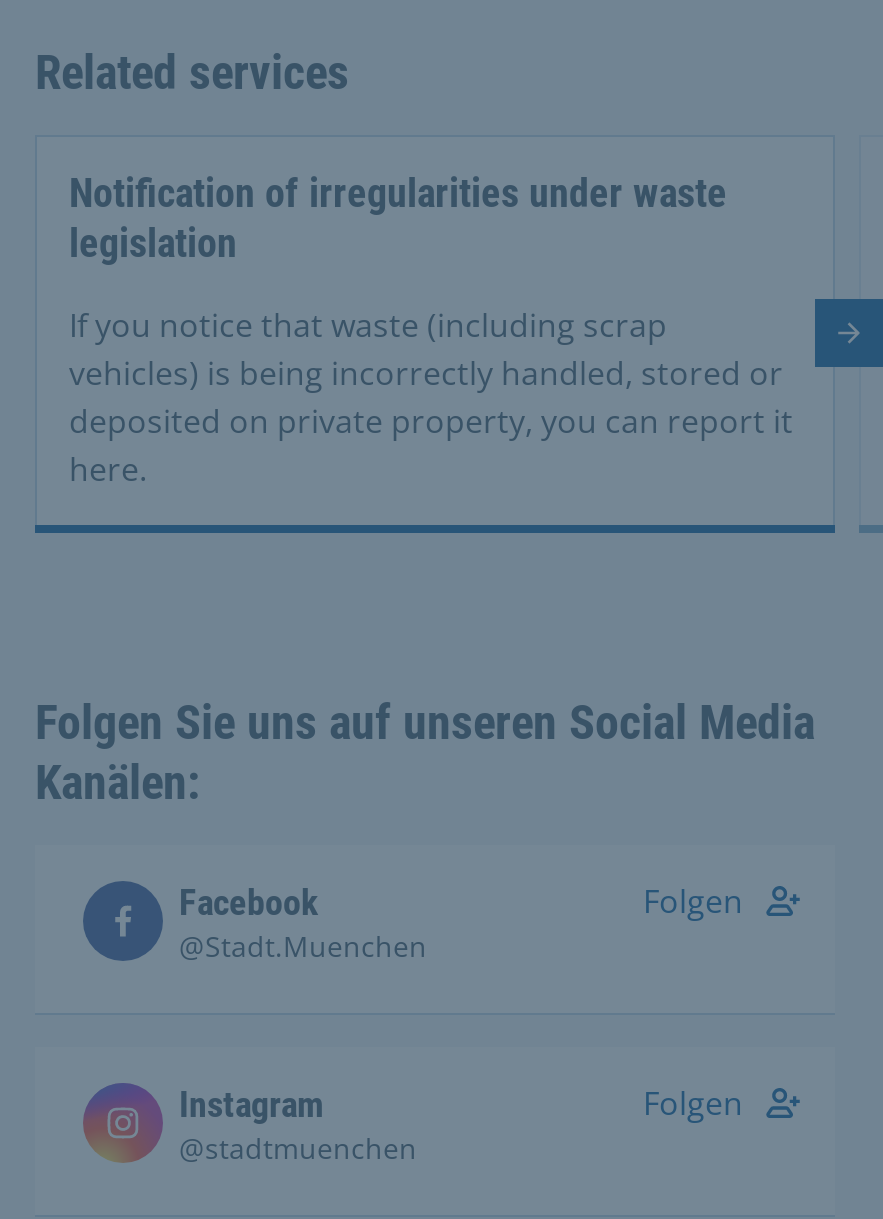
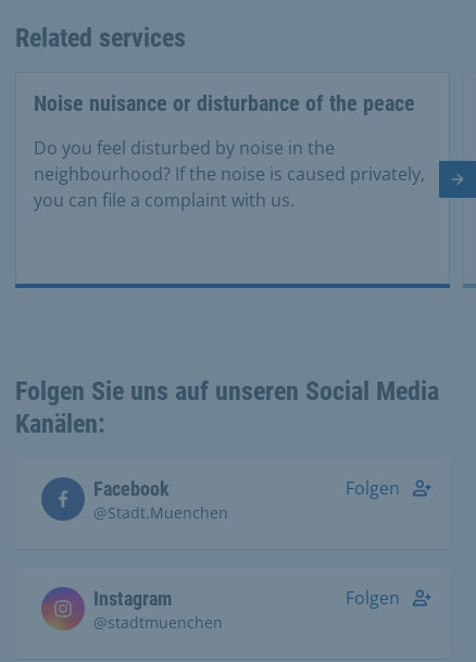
[69,168,727,266] Notification of irregularities under waste | legislation -> [34,90,415,116] Noise nuisance or disturbance of the peace
[69,302,793,490] If you notice that waste (including scrap | vehicles) is being incorrectly handled, stored or | deposited on private property, you can report it | here. -> [34,136,425,212] Do you feel disturbed by noise in the | neighbourhood? If the noise is caused privately, | you can file a complaint with us.

